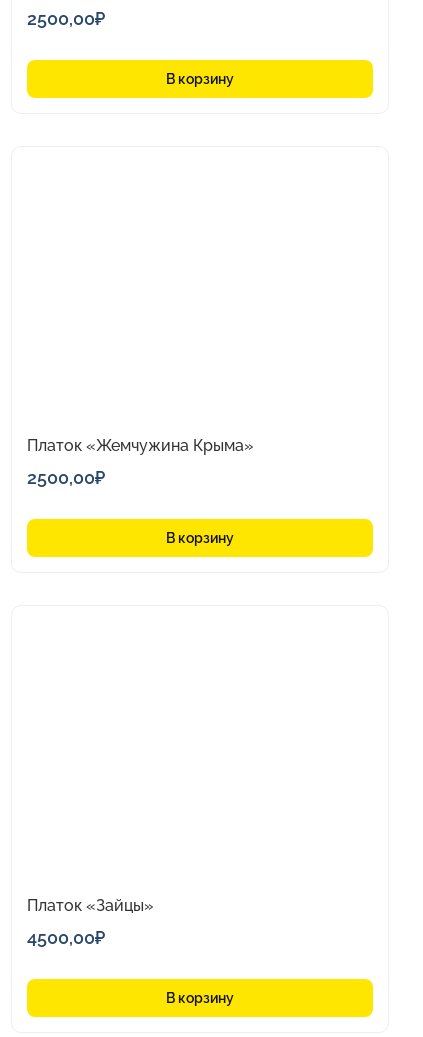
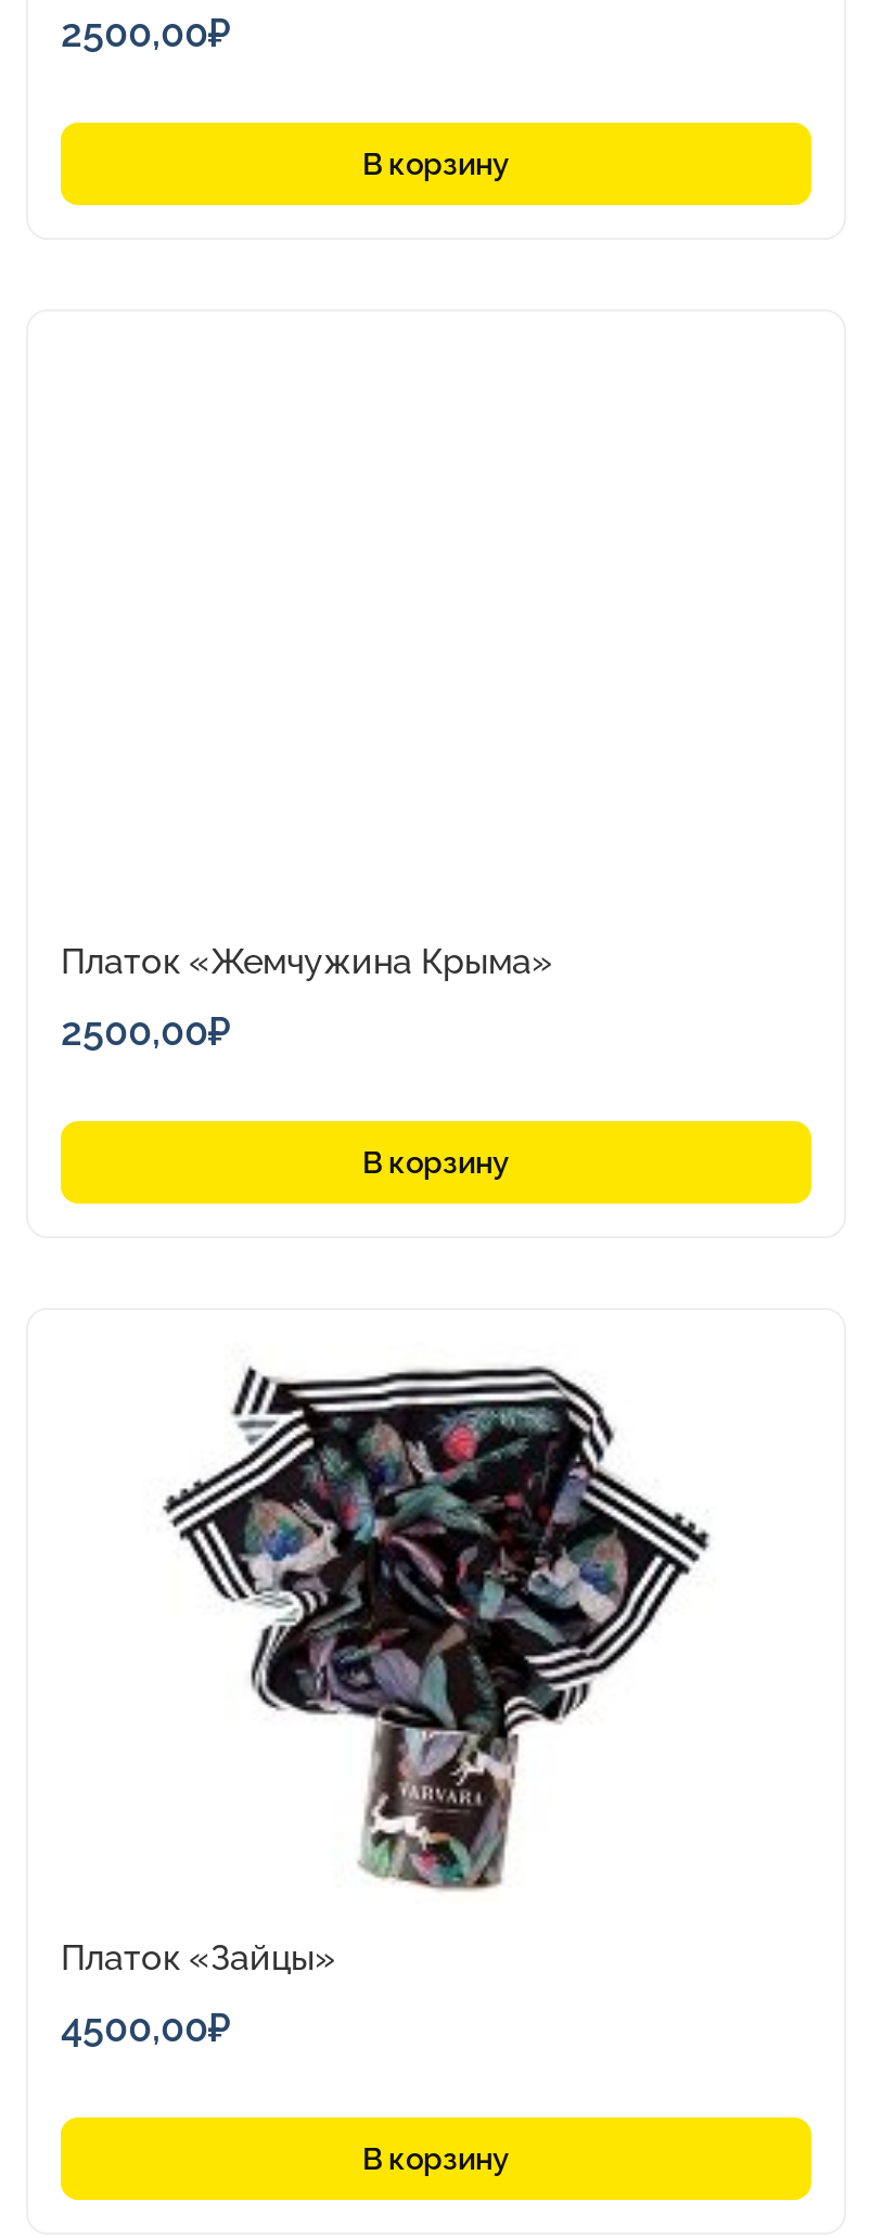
none -> [163,1365,712,1893] [image]

